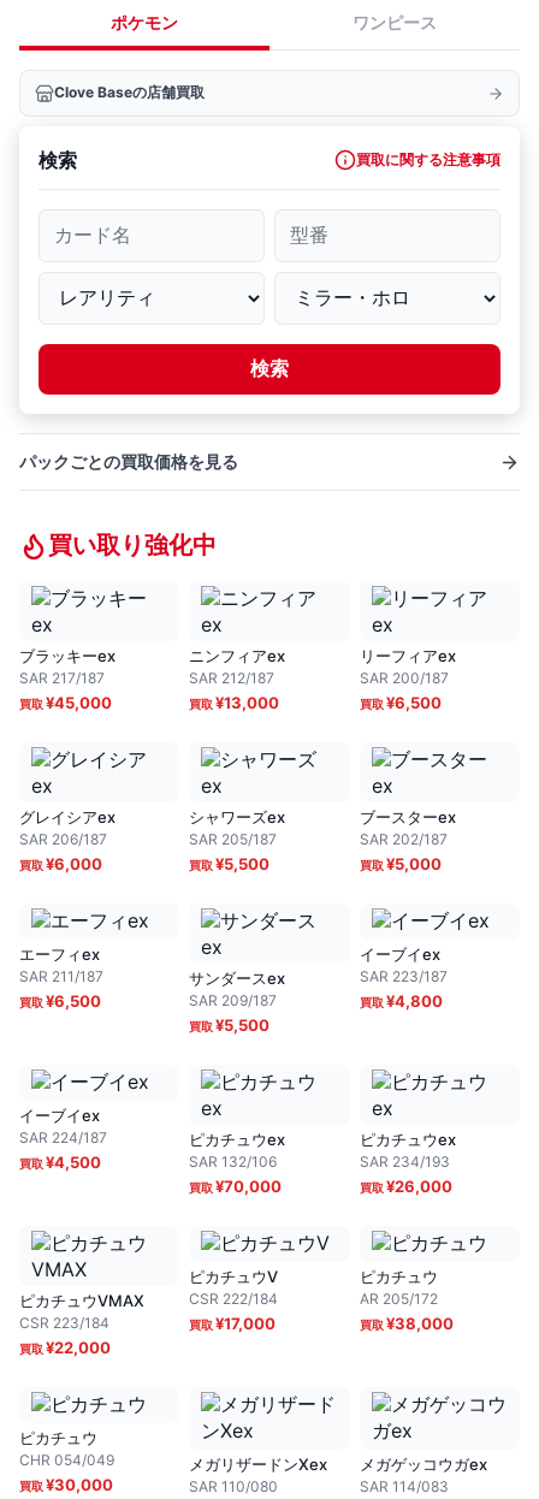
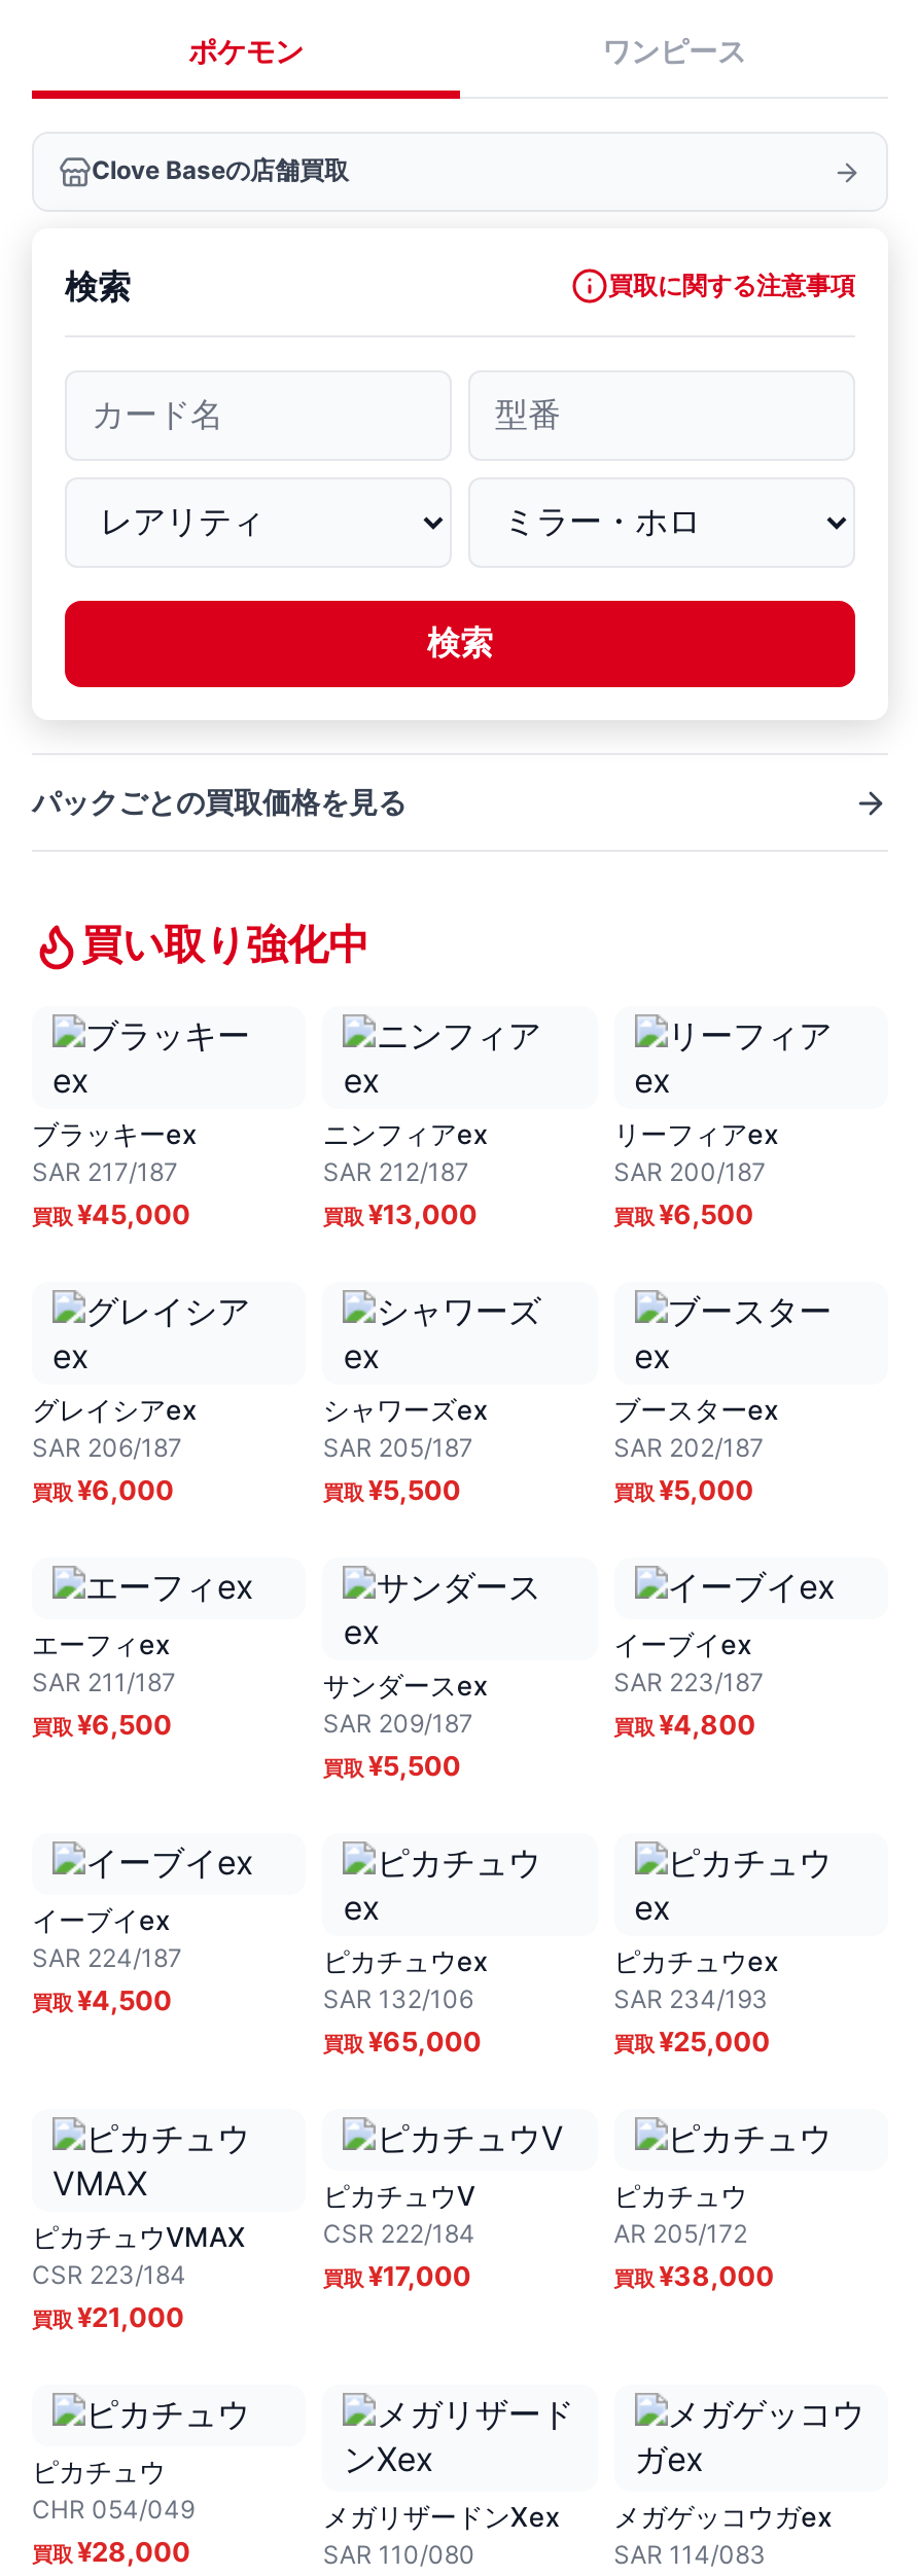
[216,1177,282,1196] ¥70,000 -> [368,2025,481,2058] ¥65,000
[386,1177,452,1196] ¥26,000 -> [659,2025,770,2058] ¥25,000
[46,1338,111,1357] ¥22,000 -> [77,2300,184,2333] ¥21,000
[46,1475,113,1494] ¥30,000 -> [77,2535,190,2568] ¥28,000

